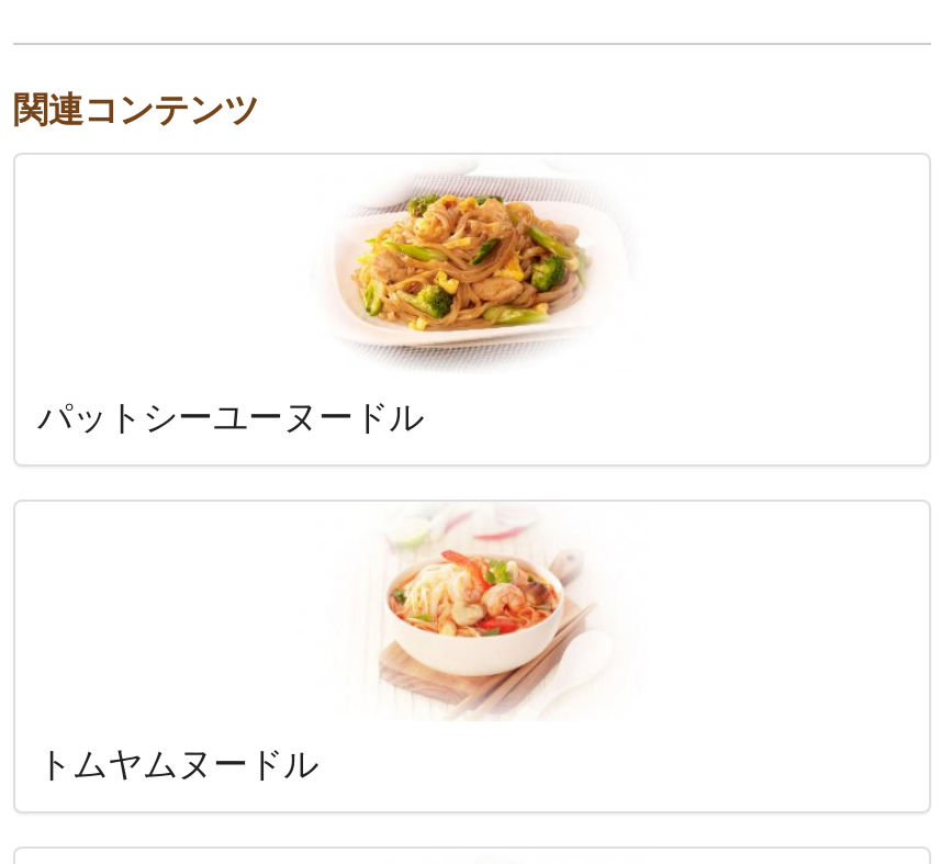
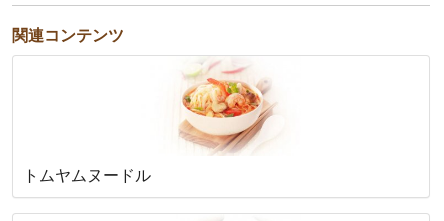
[37,179,591,449] [image] | パットシーユーヌードル -> none

